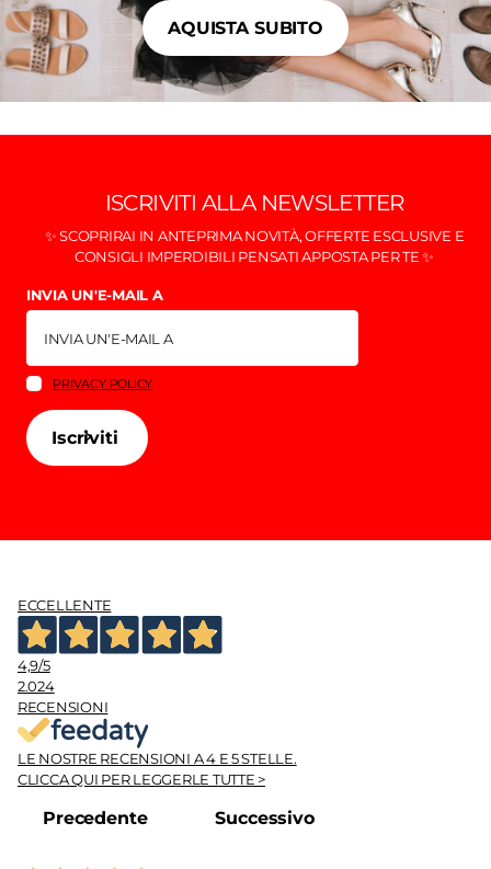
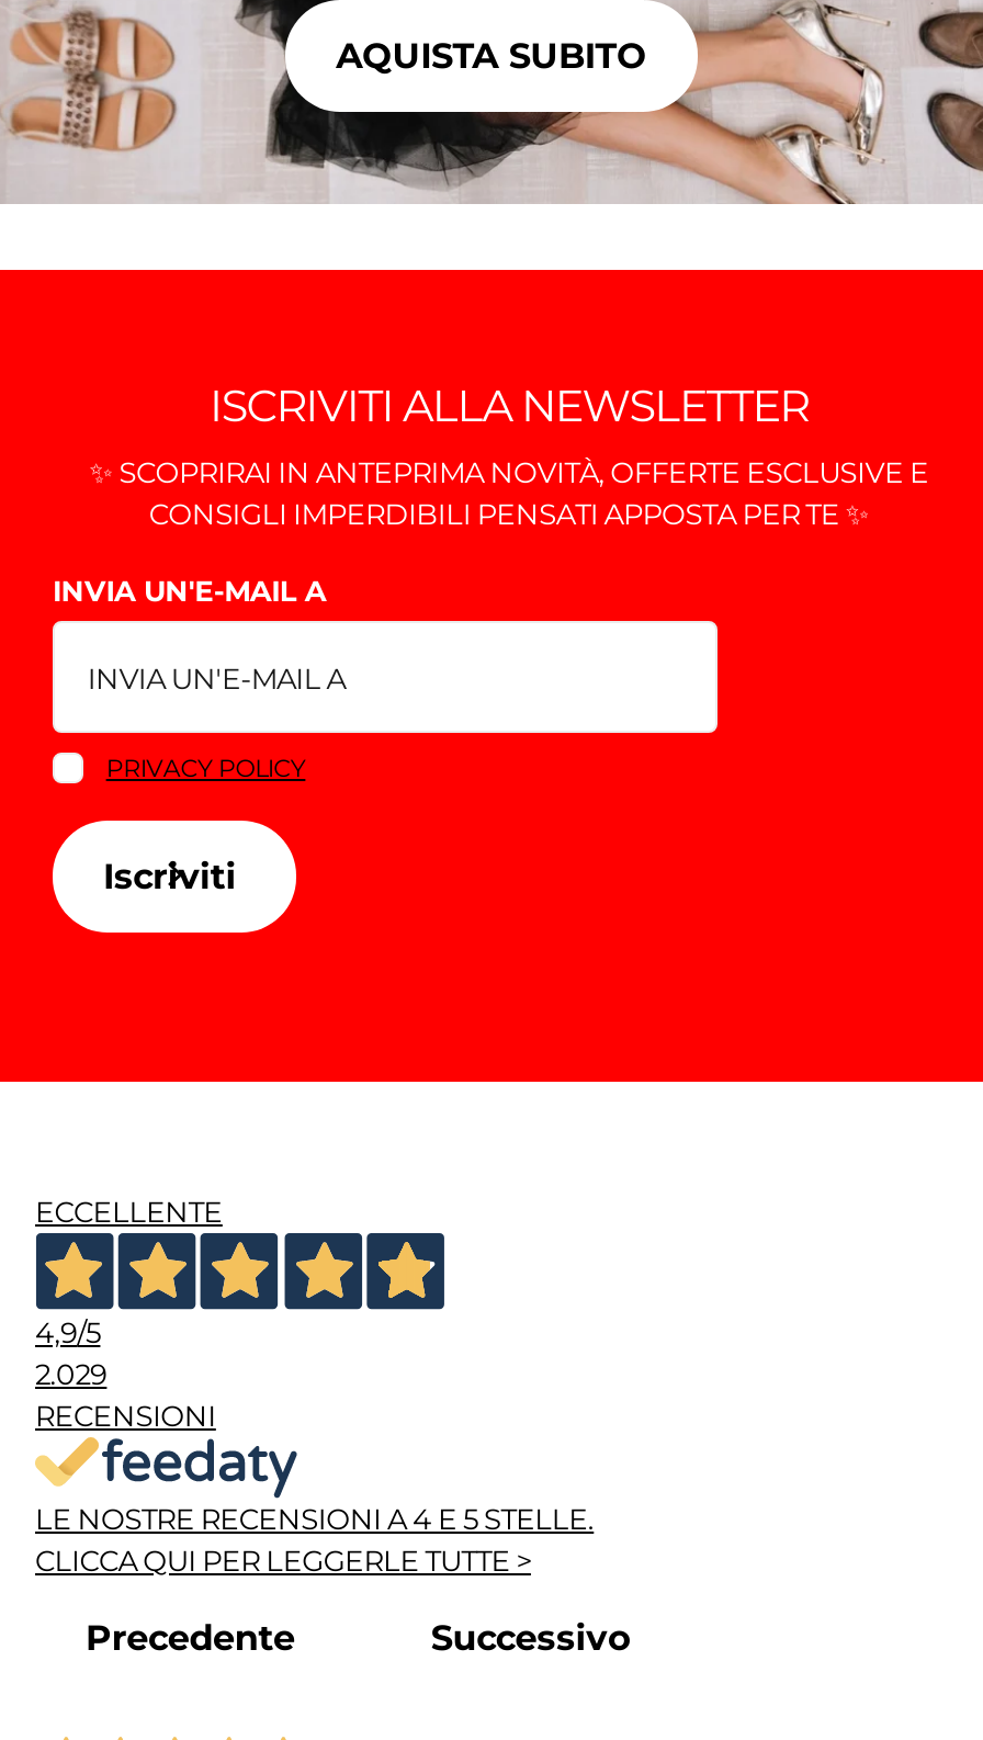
[18,677,54,695] 2.024 -> [35,1356,107,1391] 2.029

